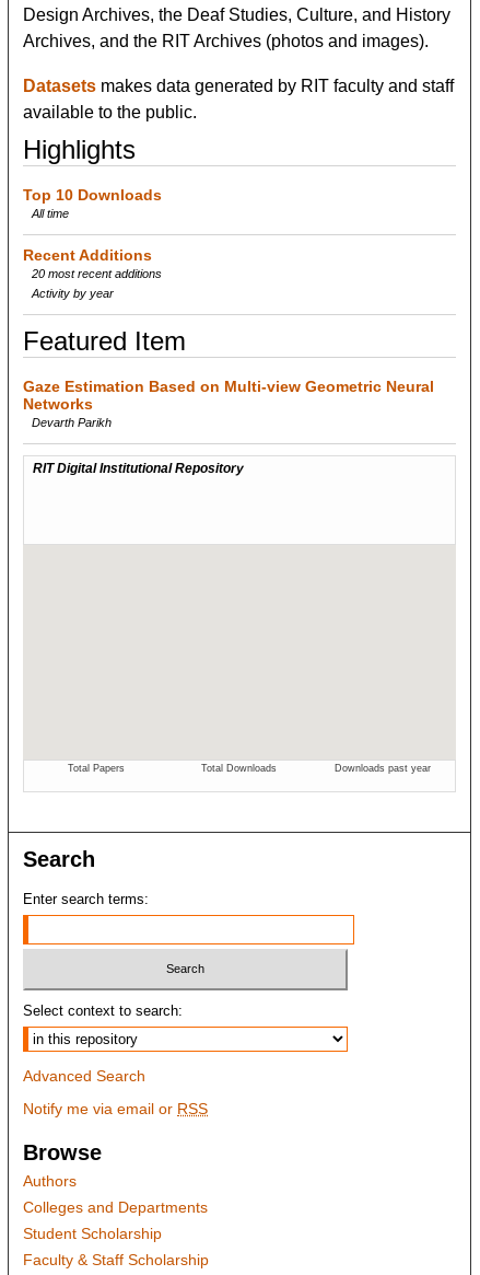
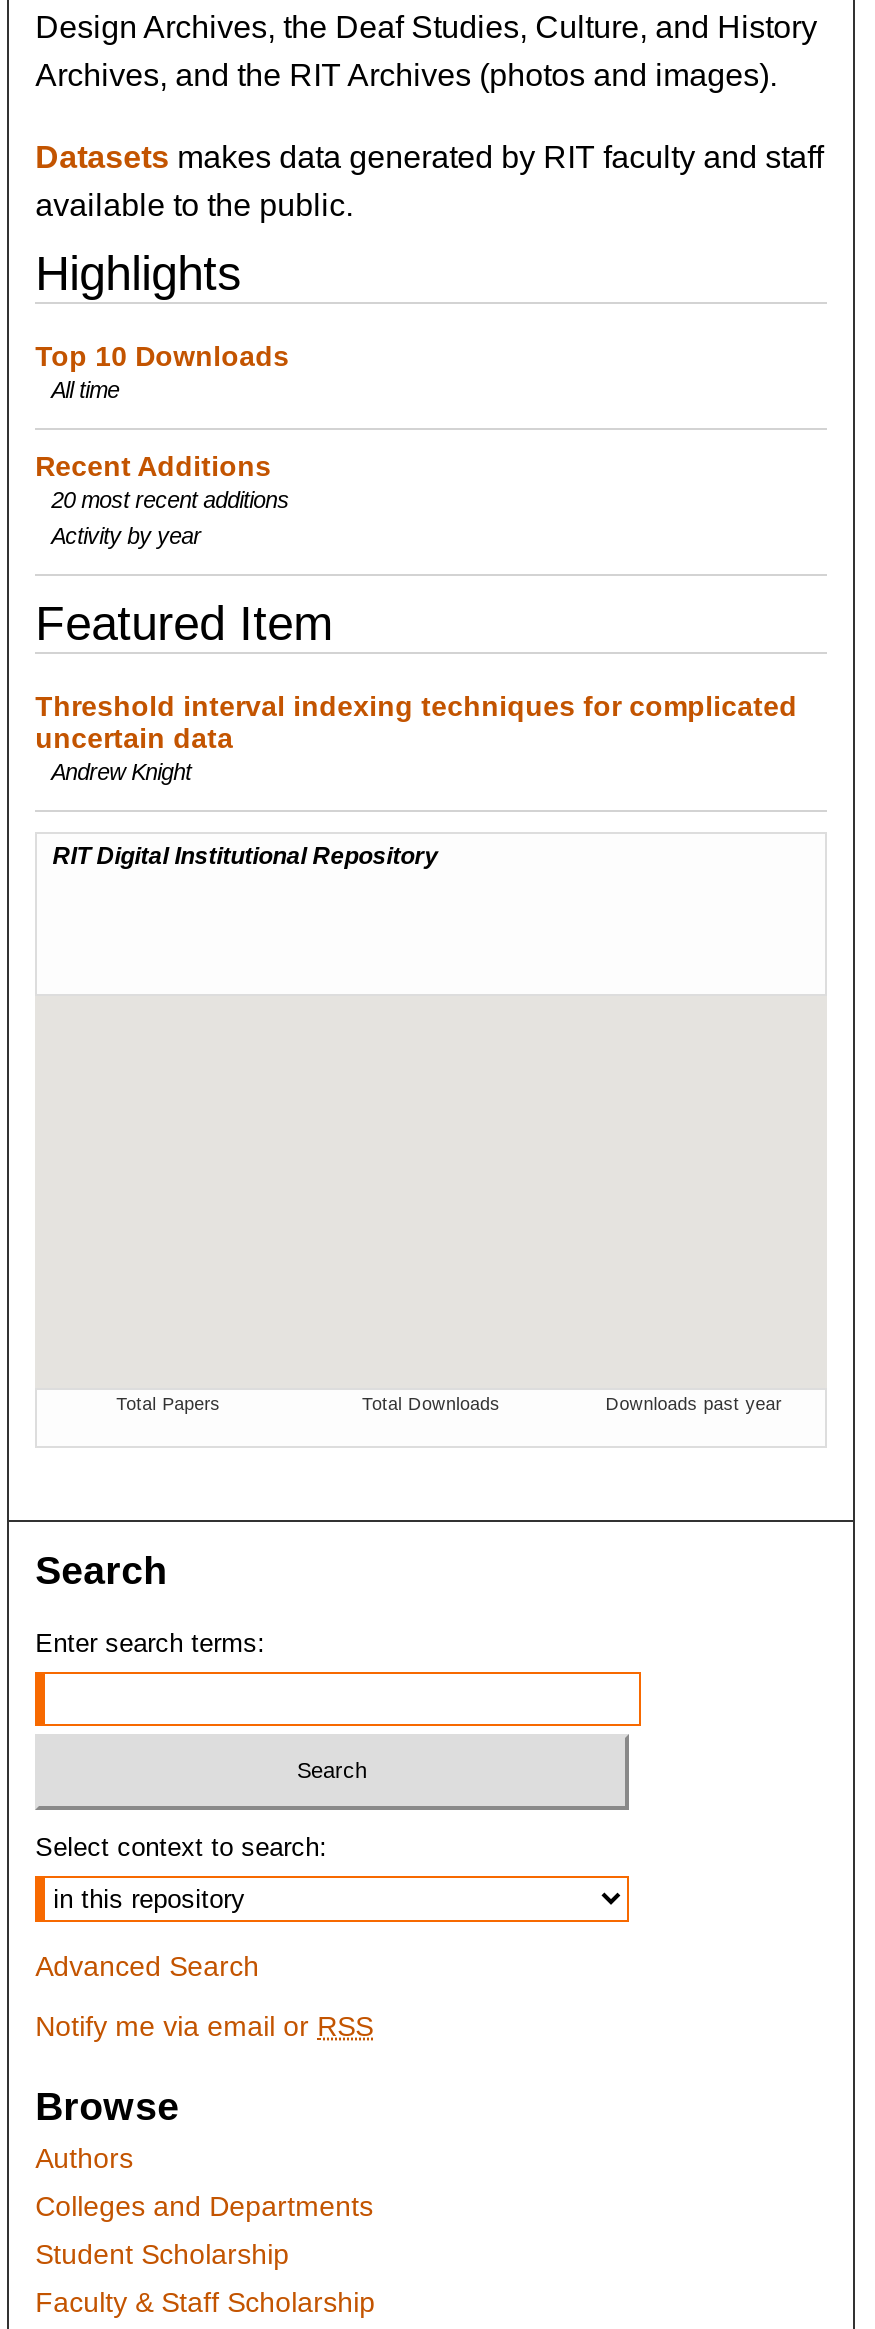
[23,377,434,429] Gaze Estimation Based on Multi-view Geometric Neural | Networks | Devarth Parikh -> [35,690,797,784] Threshold interval indexing techniques for complicated | uncertain data | Andrew Knight

